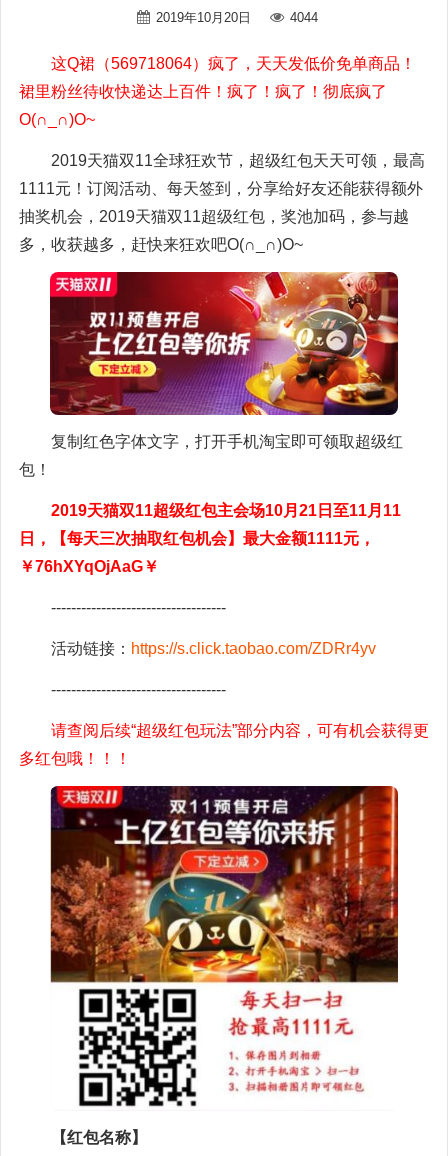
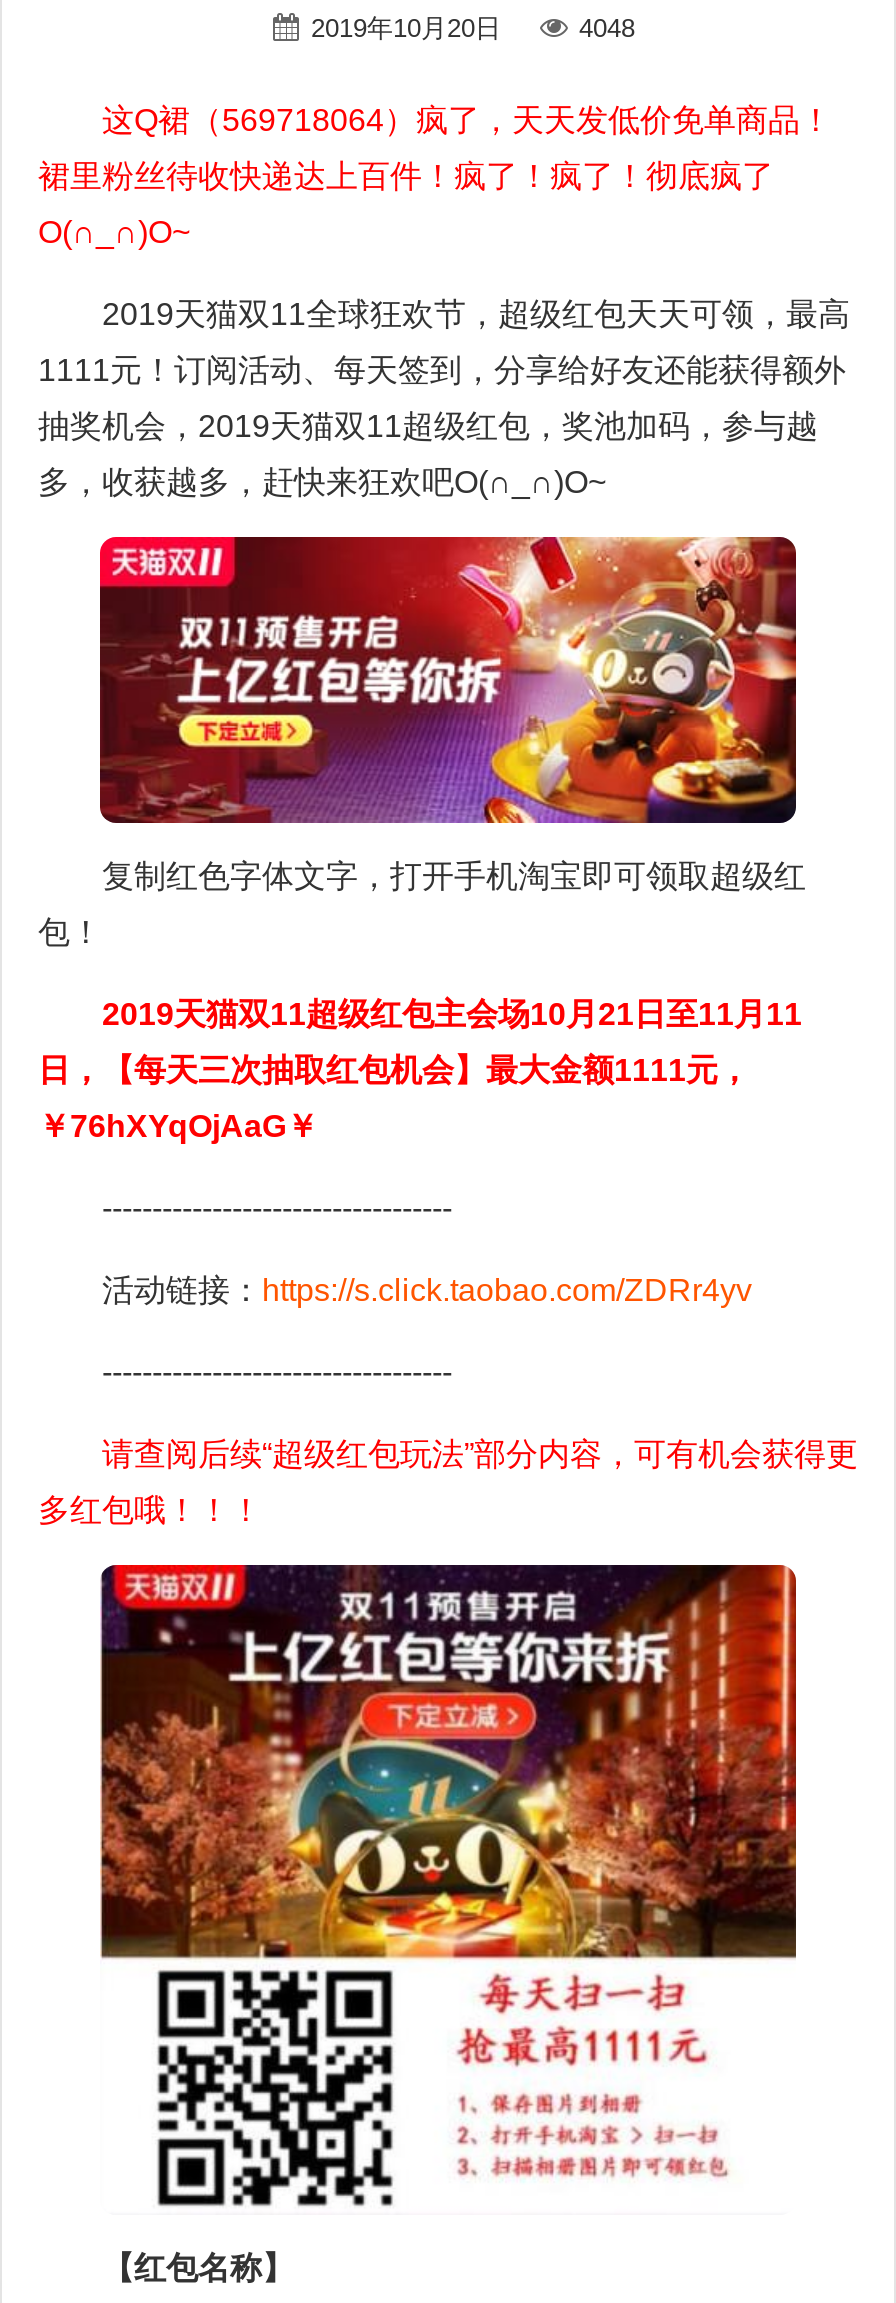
[289,10,317,25] 4044 -> [579,13,635,43] 4048

